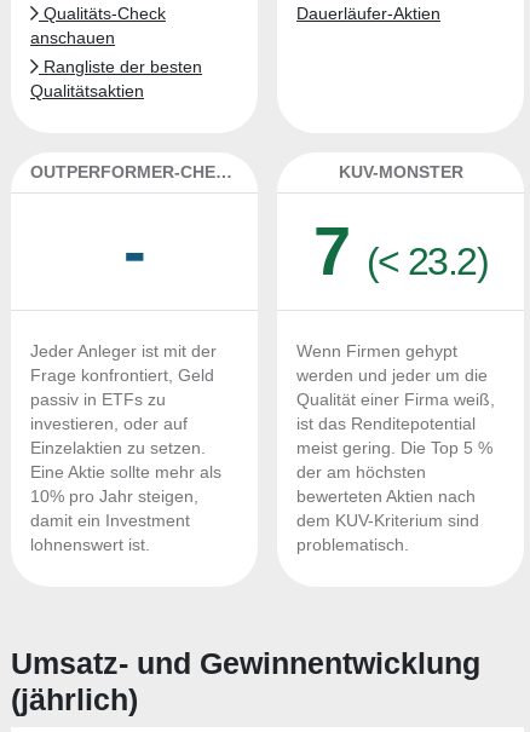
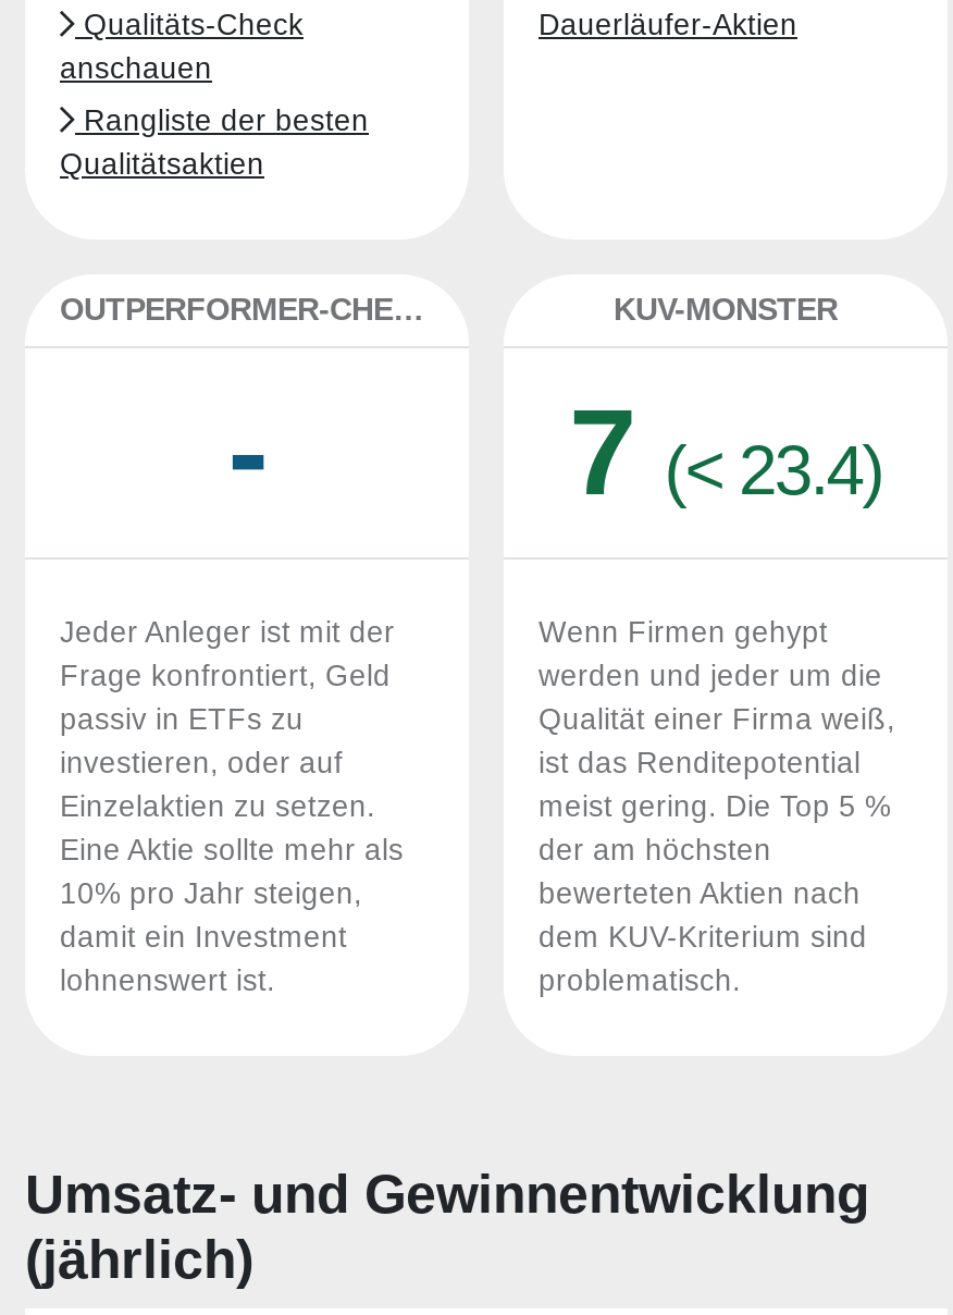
[313,213,488,289] 7 (< 23.2) -> [569,383,882,520] 7 (< 23.4)

